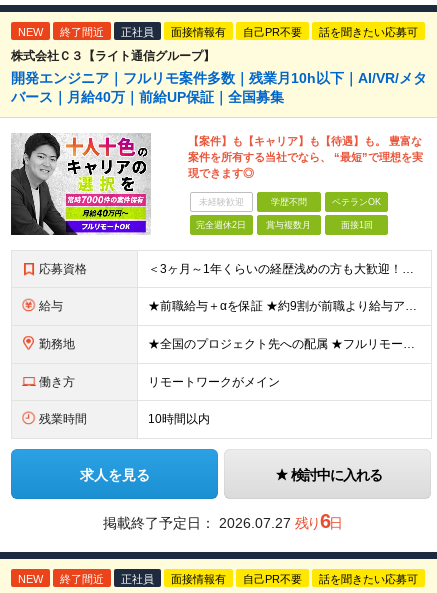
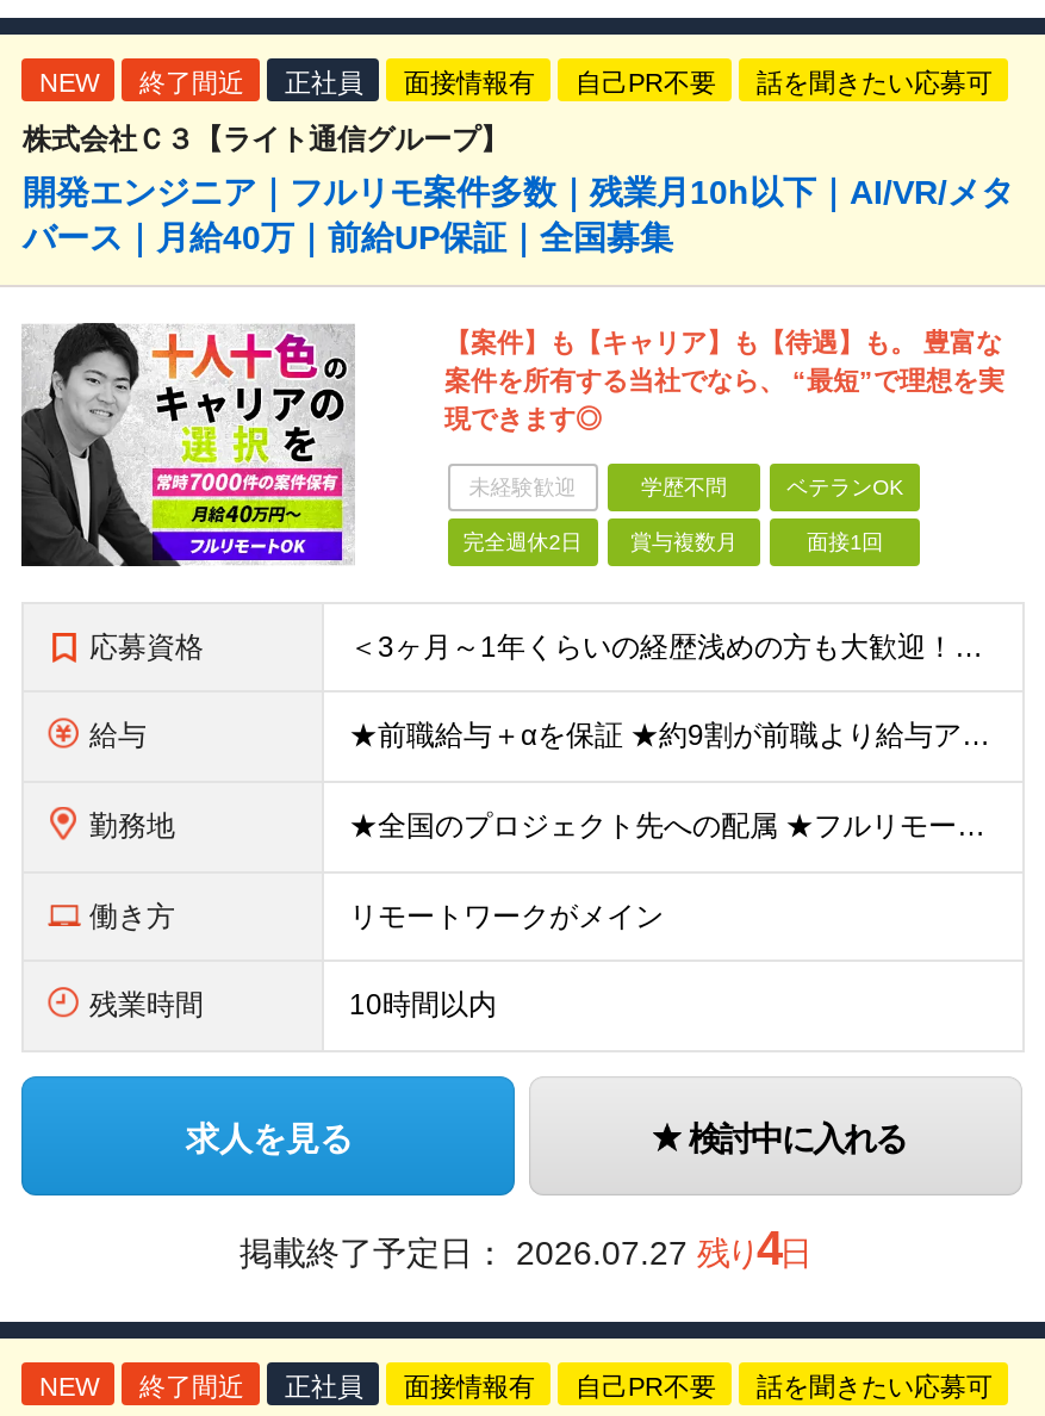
[102,510,341,532] 掲載終了予定日：2026.07.27 残り6日 -> [240,1222,809,1274] 掲載終了予定日：2026.07.27 残り4日

